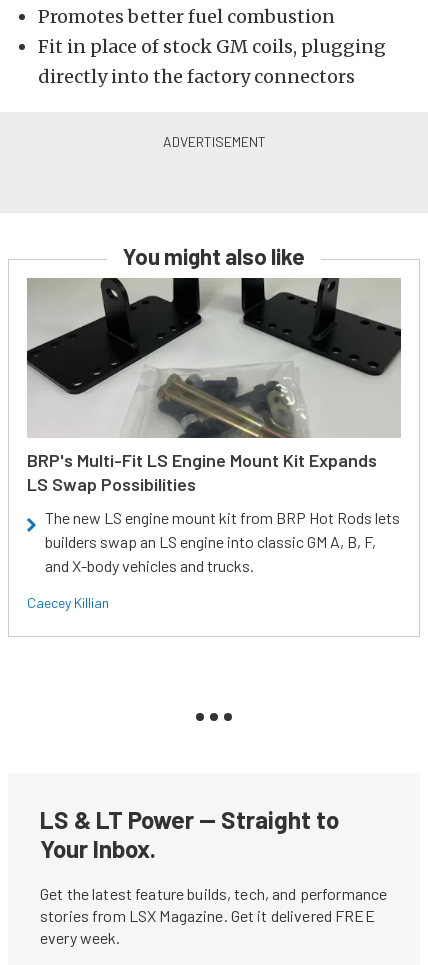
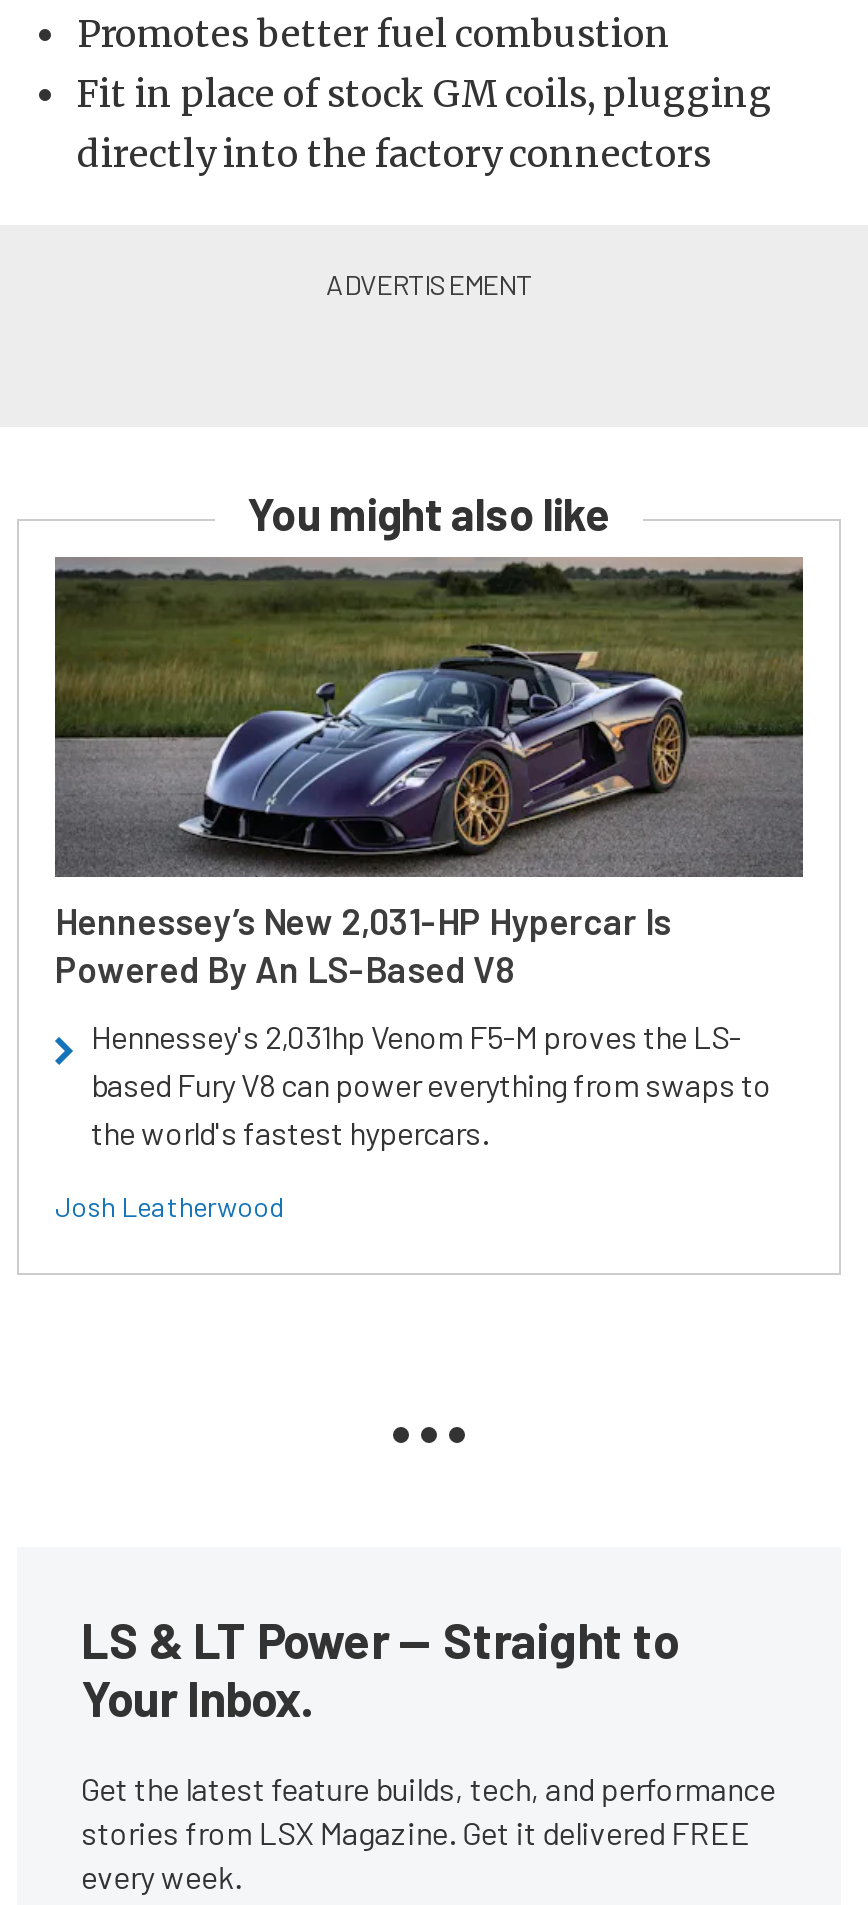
[27,277,401,495] [image] | BRP's Multi-Fit LS Engine Mount Kit Expands | LS Swap Possibilities -> [55,556,803,990] [image] | Hennessey’s New 2,031-HP Hypercar Is | Powered By An LS-Based V8
[45,508,400,575] The new LS engine mount kit from BRP Hot Rods lets | builders swap an LS engine into classic GM A, B, F, | and X-body vehicles and trucks. -> [91,1016,771,1150] Hennessey's 2,031hp Venom F5-M proves the LS- | based Fury V8 can power everything from swaps to | the world's fastest hypercars.
[27,594,109,611] Caecey Killian -> [55,1188,285,1222] Josh Leatherwood

